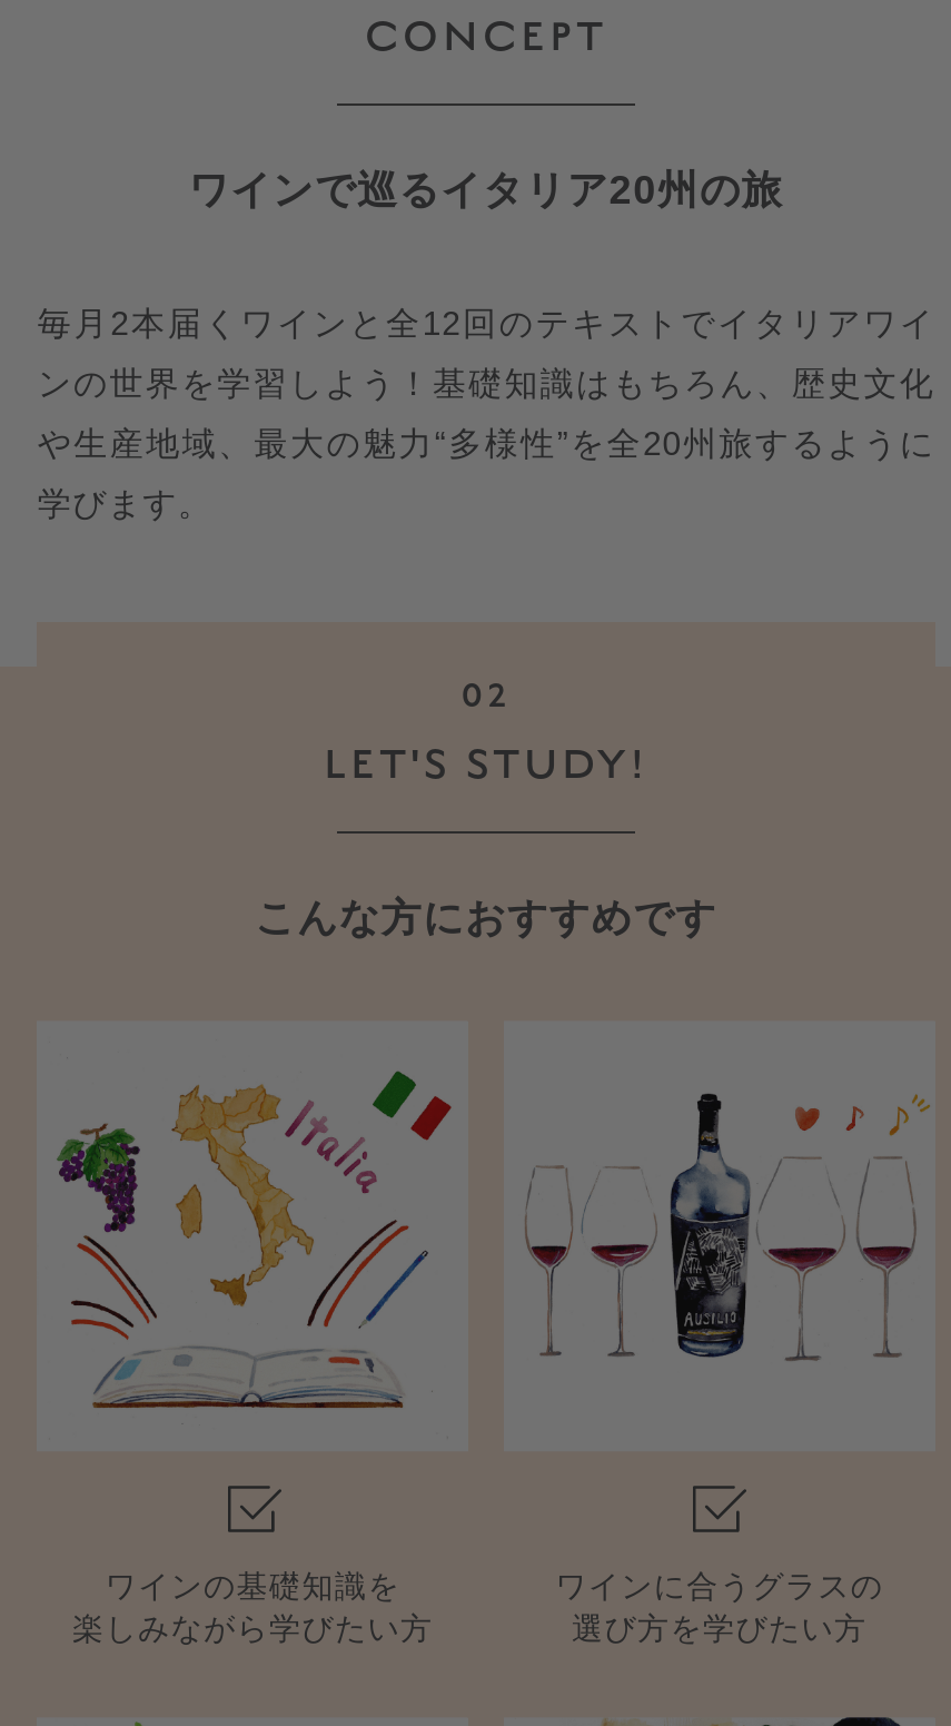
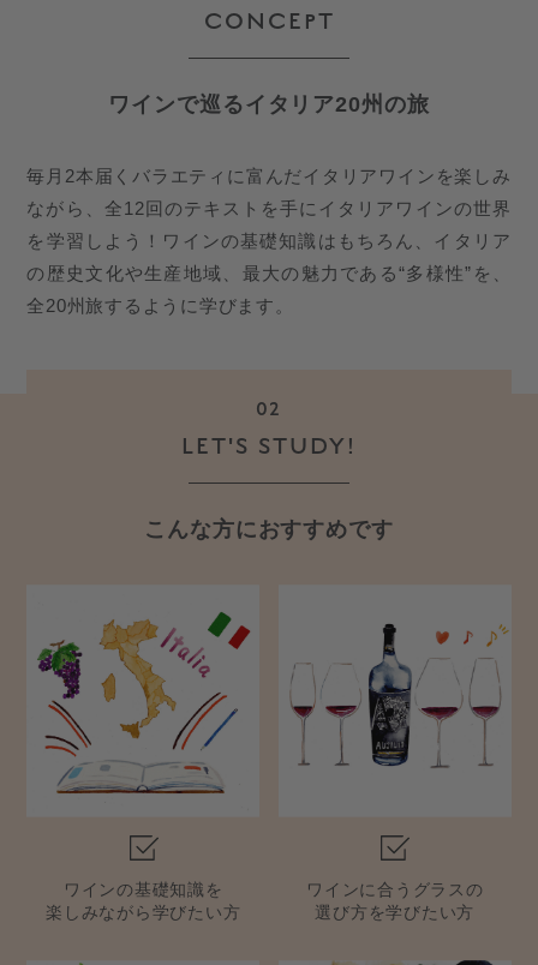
[38,305,935,523] 毎月2本届くワインと全12回のテキストでイタリアワイ | ンの世界を学習しよう！基礎知識はもちろん、歴史文化 | や生産地域、最大の魅力“多様性”を全20州旅するように | 学びます。 -> [27,166,511,316] 毎月2本届くバラエティに富んだイタリアワインを楽しみ | ながら、全12回のテキストを手にイタリアワインの世界 | を学習しよう！ワインの基礎知識はもちろん、イタリア | の歴史文化や生産地域、最大の魅力である“多様性”を、 | 全20州旅するように学びます。

